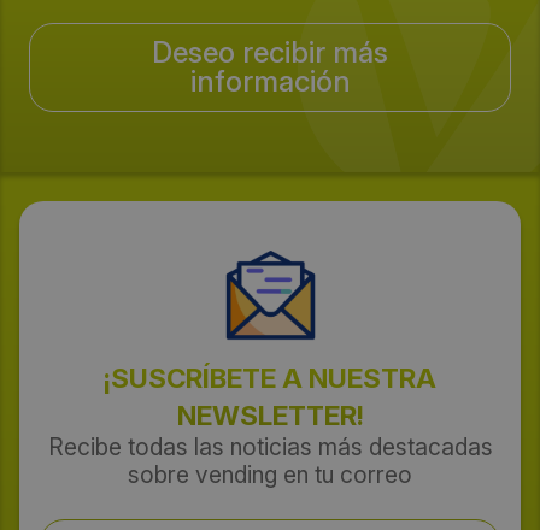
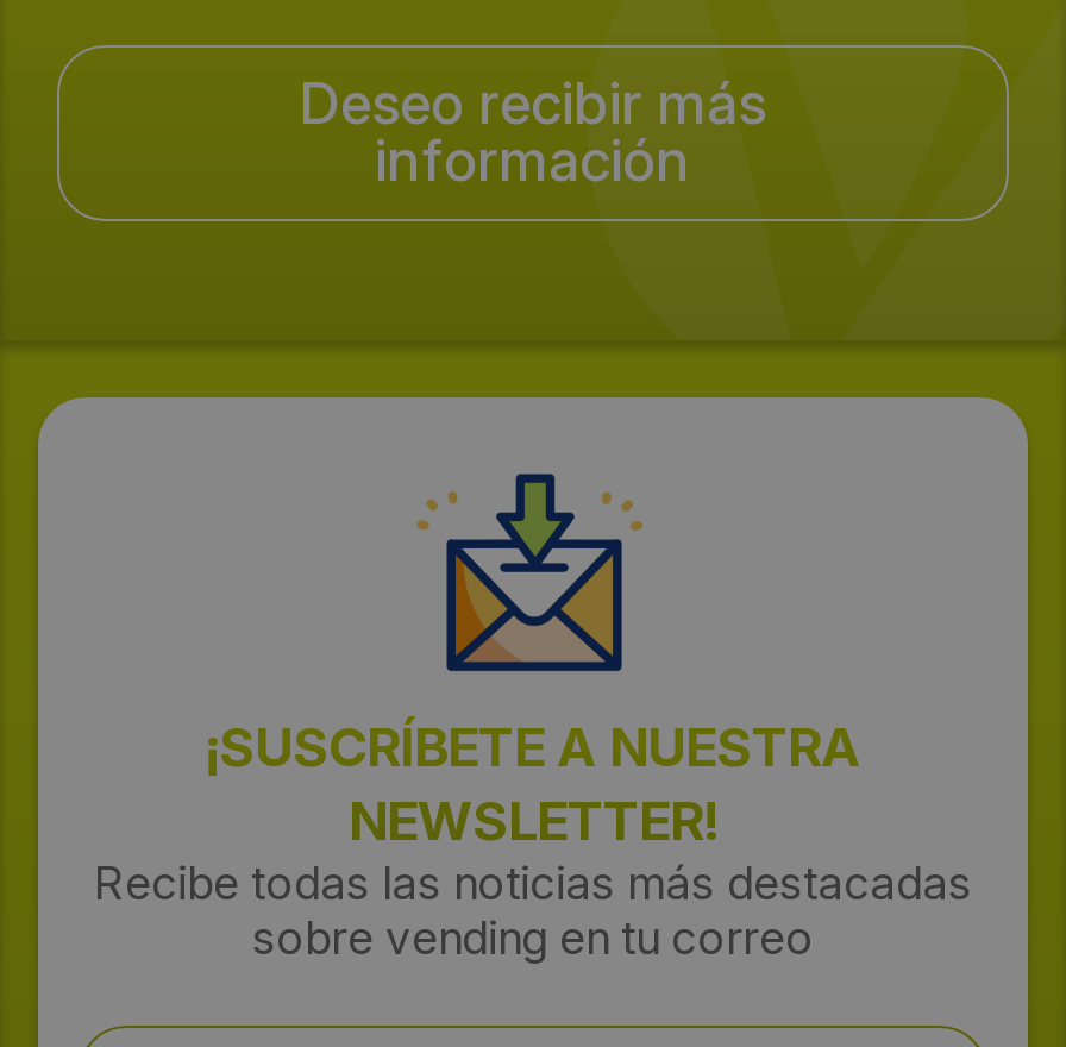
[212,240,324,295] [image] -> [416,471,645,581] [image]

